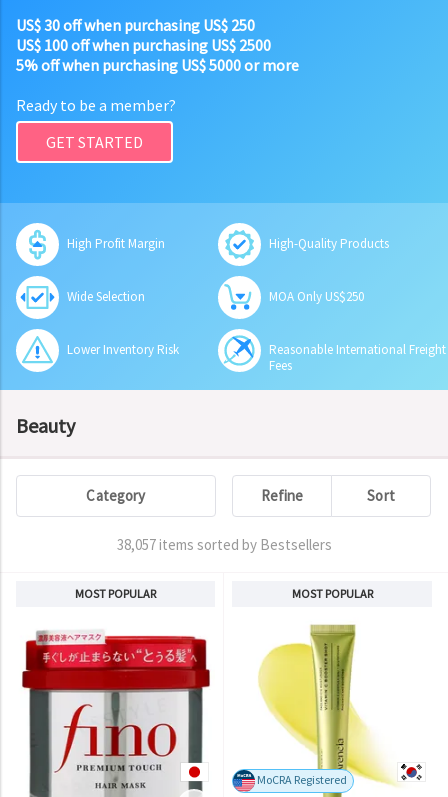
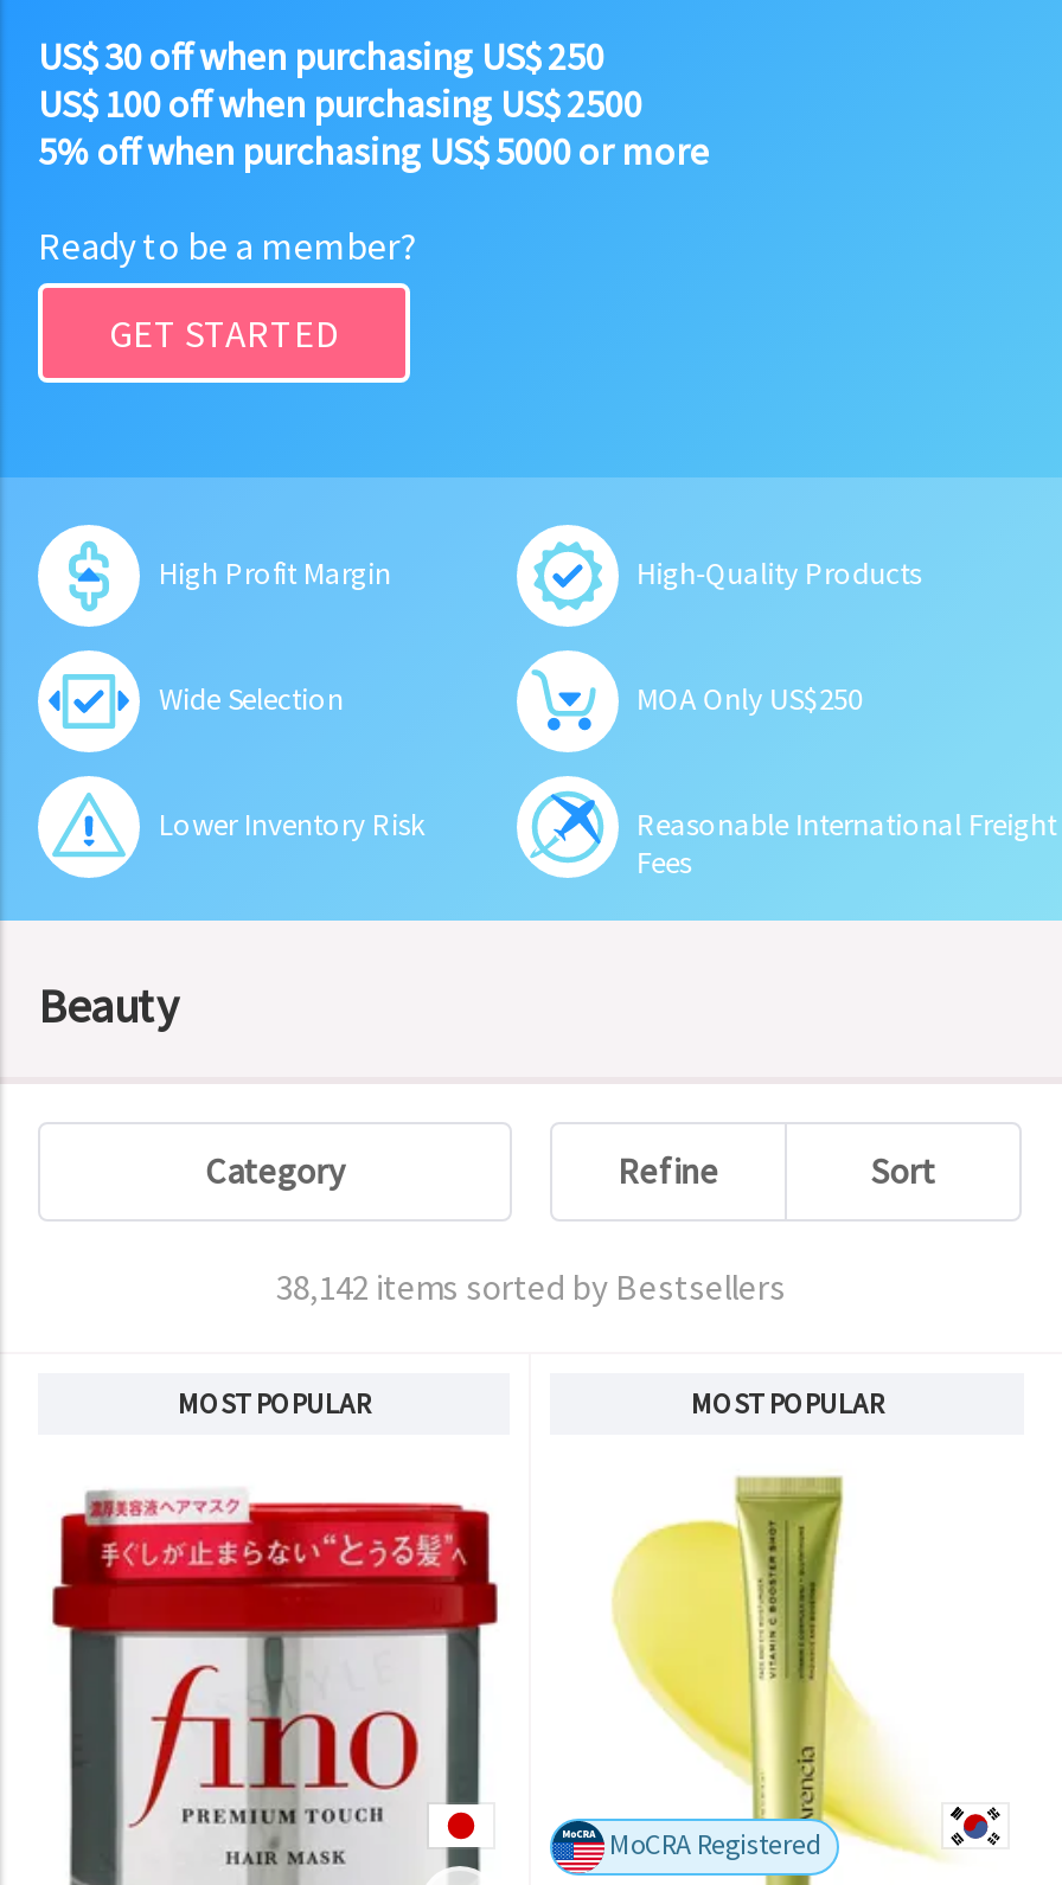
[116,535,331,554] 38,057 items sorted by Bestsellers -> [276,1264,786,1309] 38,142 items sorted by Bestsellers

